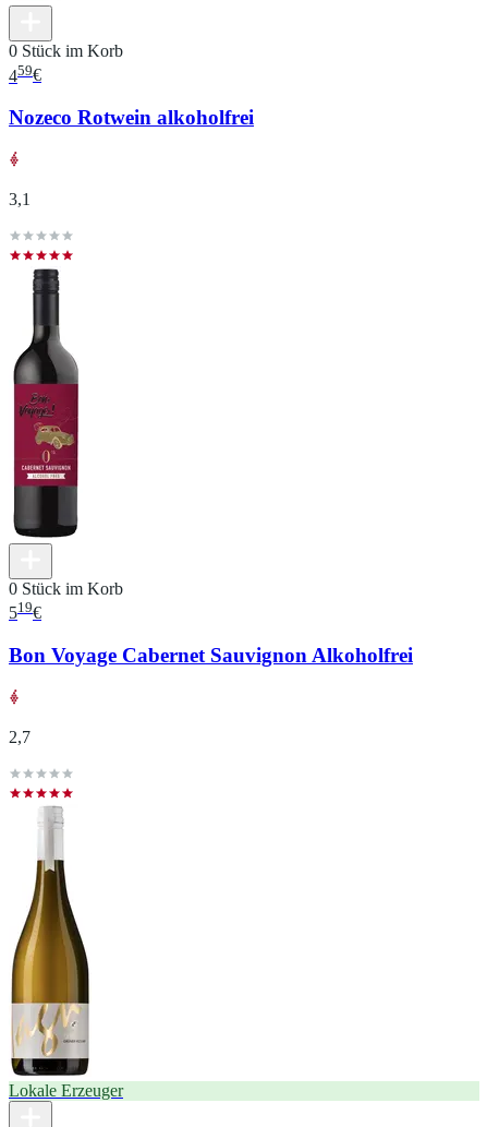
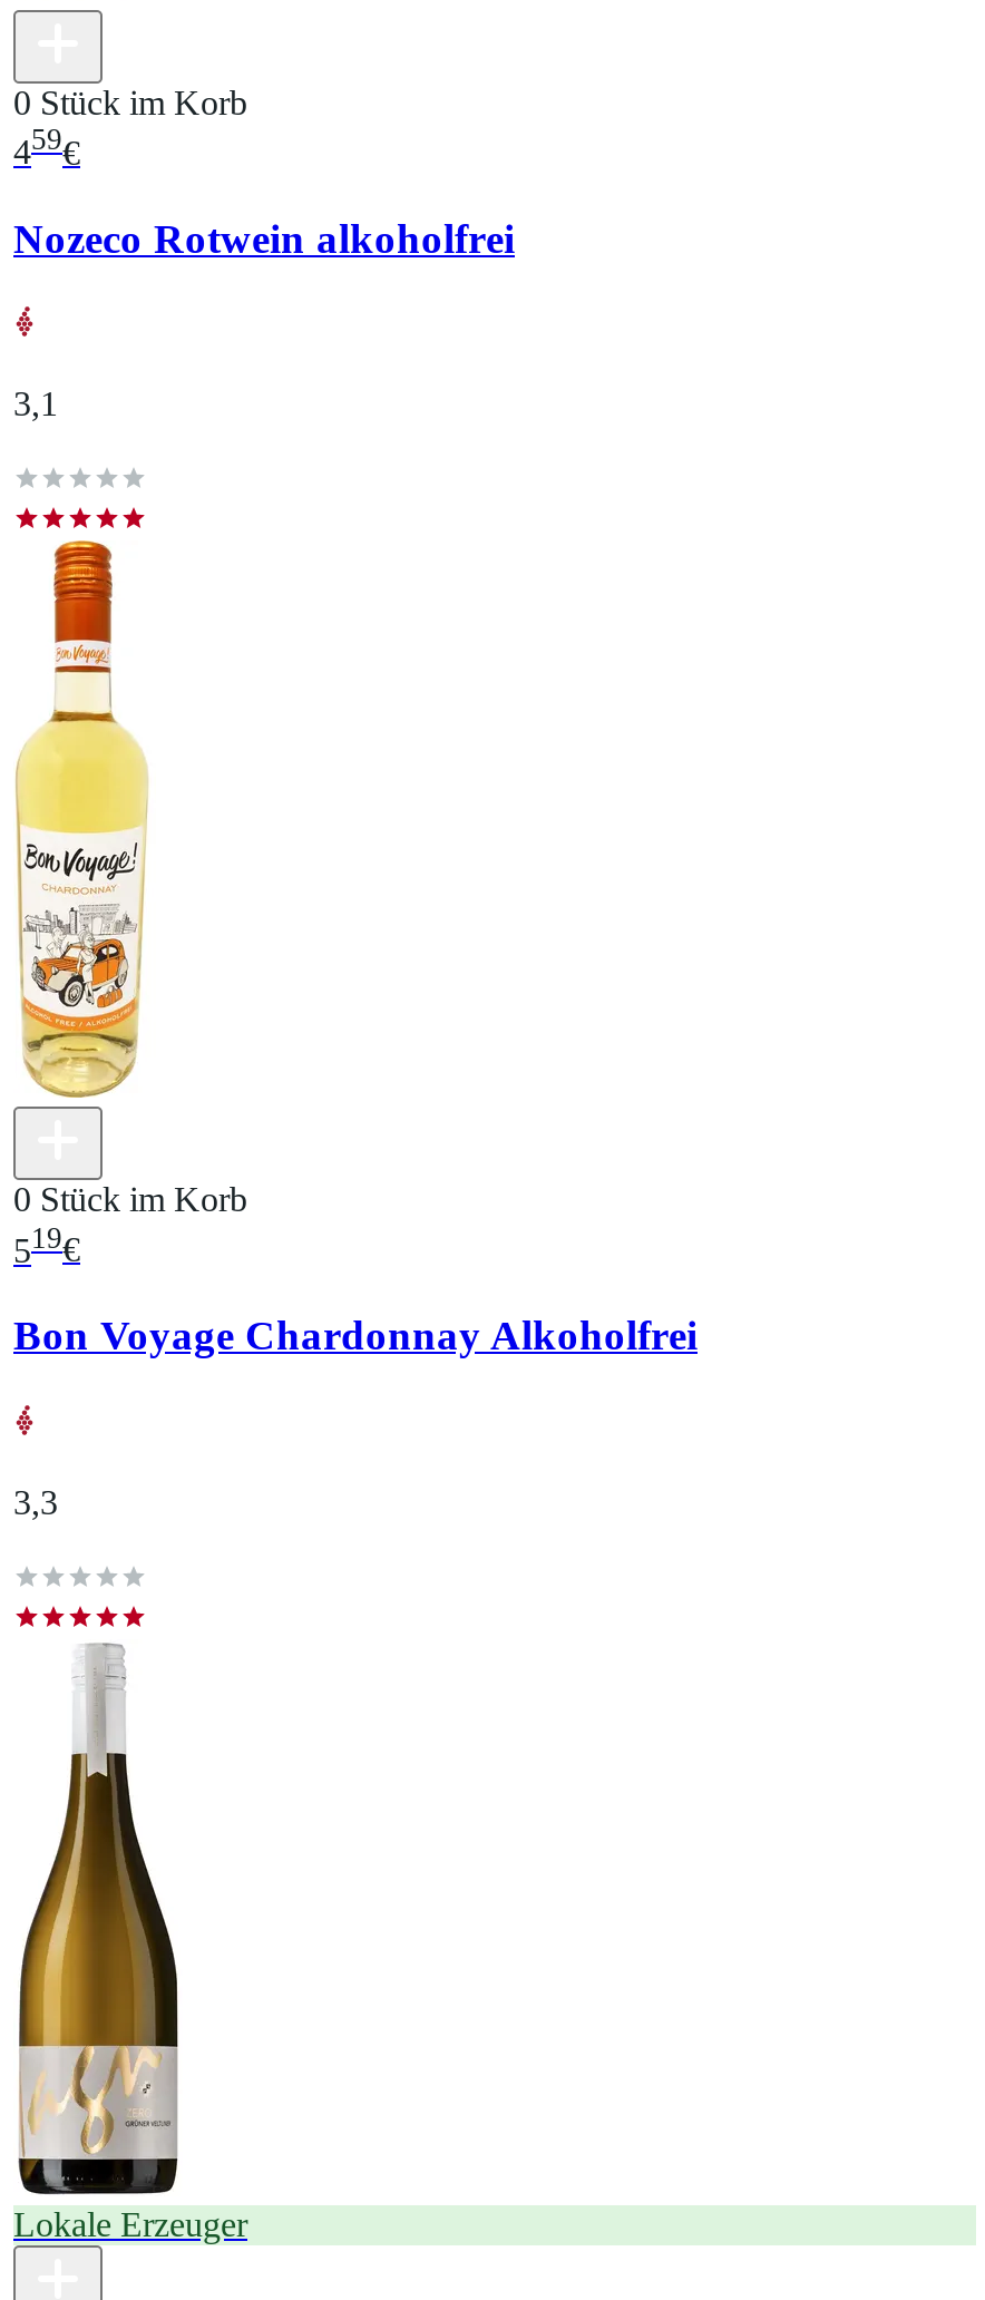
[10,266,80,538] [image] -> [13,524,156,1099] [image]
[9,644,413,667] Bon Voyage Cabernet Sauvignon Alkoholfrei -> [13,1313,698,1359] Bon Voyage Chardonnay Alkoholfrei
[9,727,31,746] 2,7 -> [13,1484,58,1522] 3,3

